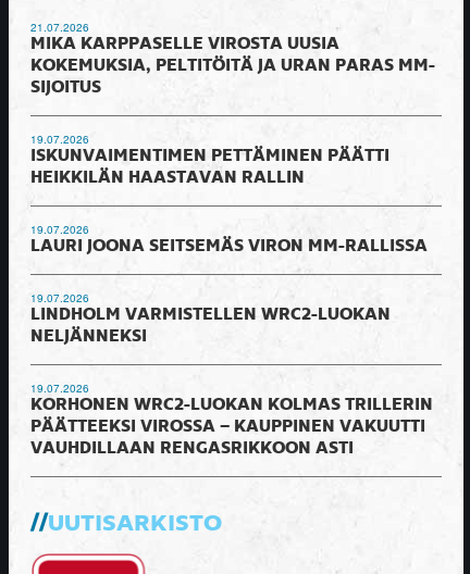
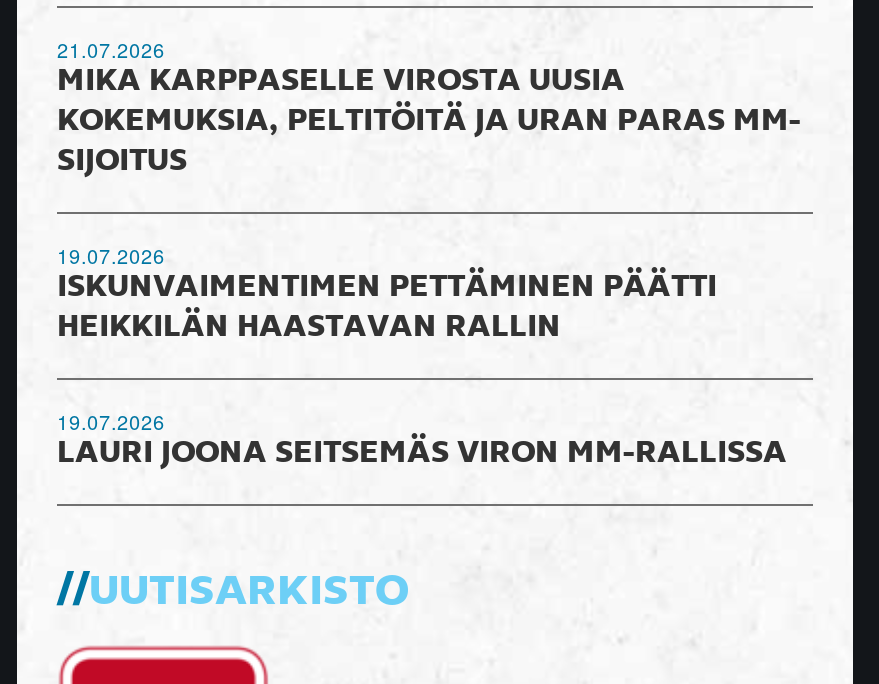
[30,290,433,458] 19.07.2026 | LINDHOLM VARMISTELLEN WRC2-LUOKAN | NELJÄNNEKSI | 19.07.2026 | KORHONEN WRC2-LUOKAN KOLMAS TRILLERIN | PÄÄTTEEKSI VIROSSA – KAUPPINEN VAKUUTTI | VAUHDILLAAN RENGASRIKKOON ASTI -> none

